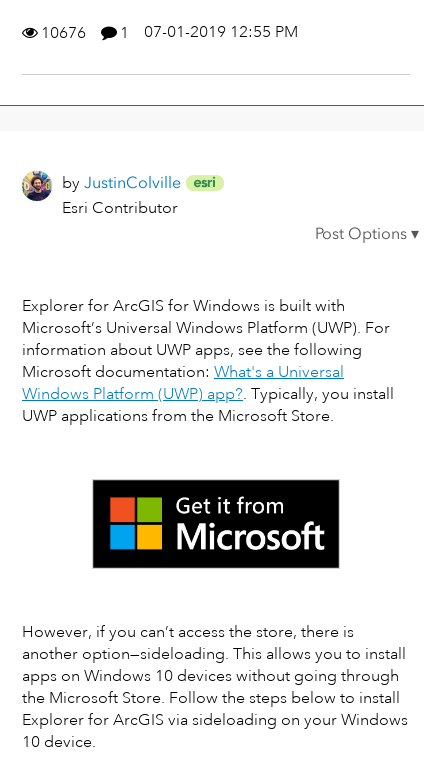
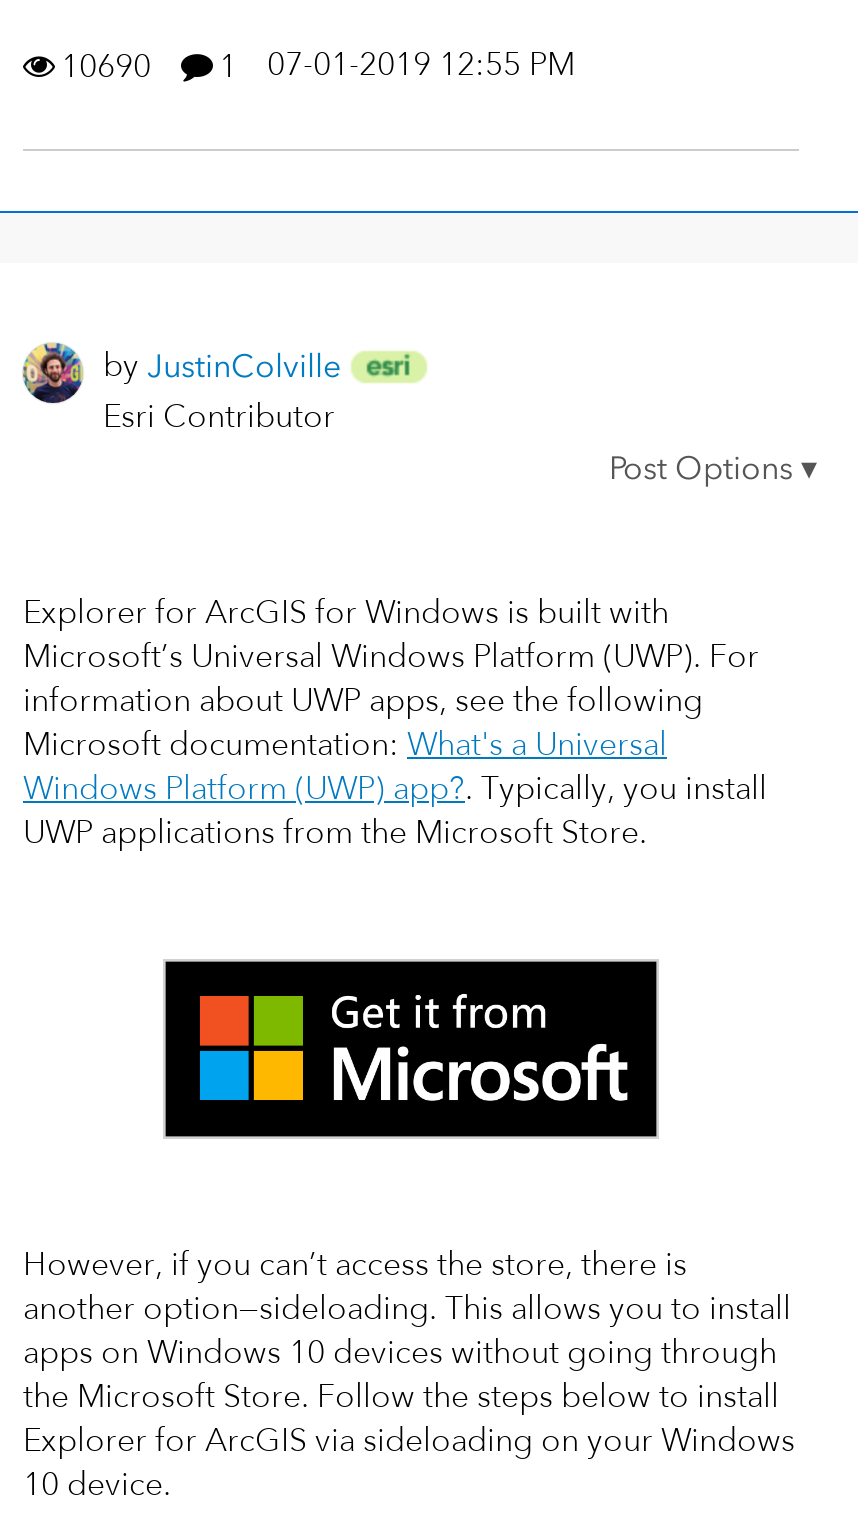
[41,22,298,43] 10676 1 07-01-2019 12:55 PM -> [61,45,575,87] 10690 1 07-01-2019 12:55 PM

